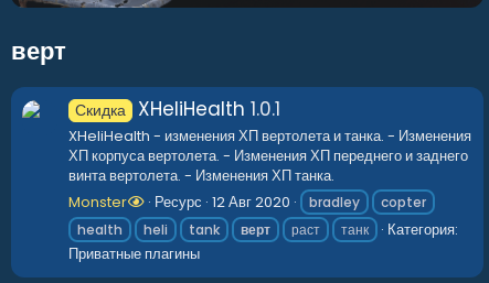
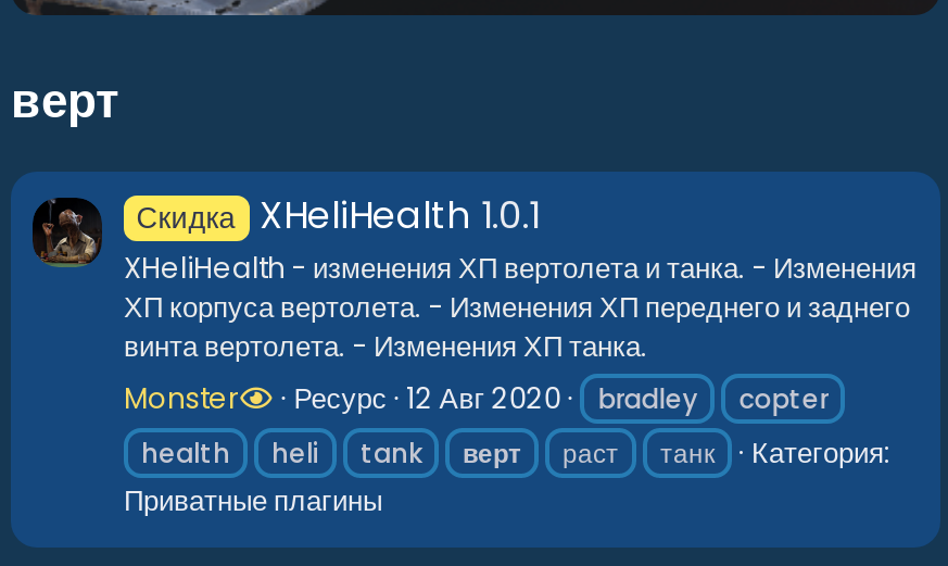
[21,99,57,134] [image] -> [30,196,104,267] [image]

